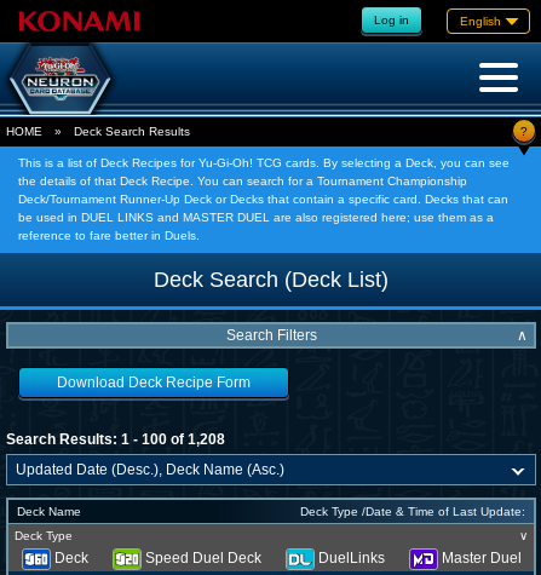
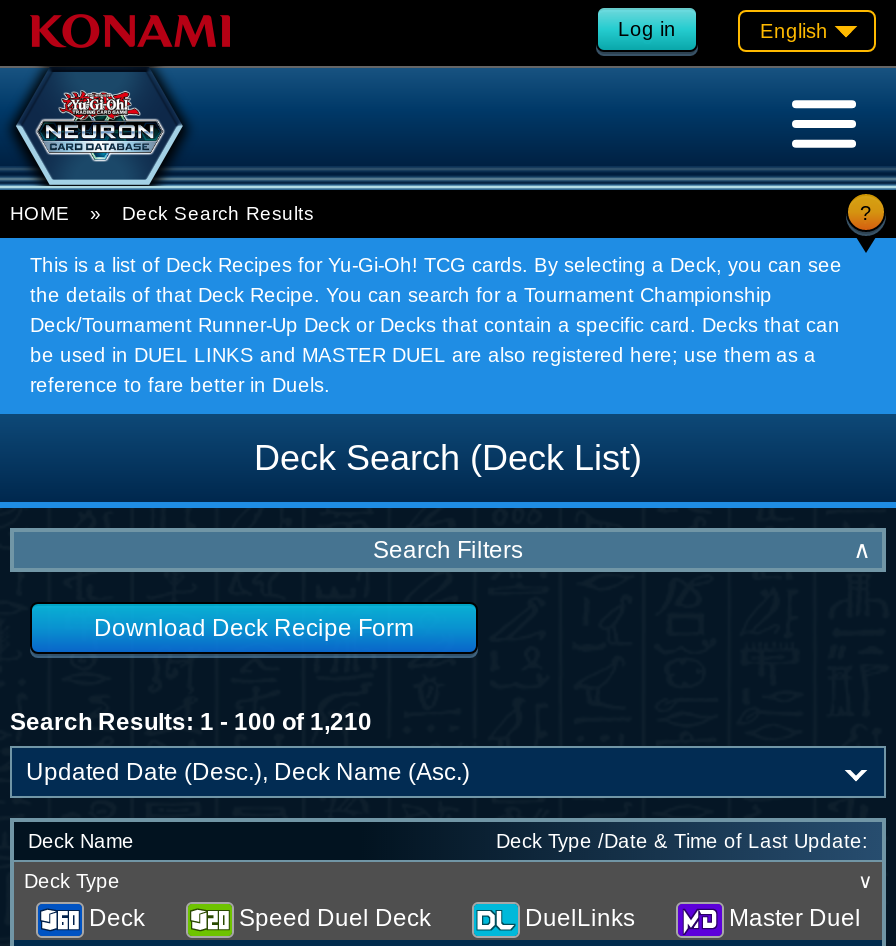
[6,431,225,448] Search Results: 1 - 100 of 1,208 -> [10,708,372,736] Search Results: 1 - 100 of 1,210

